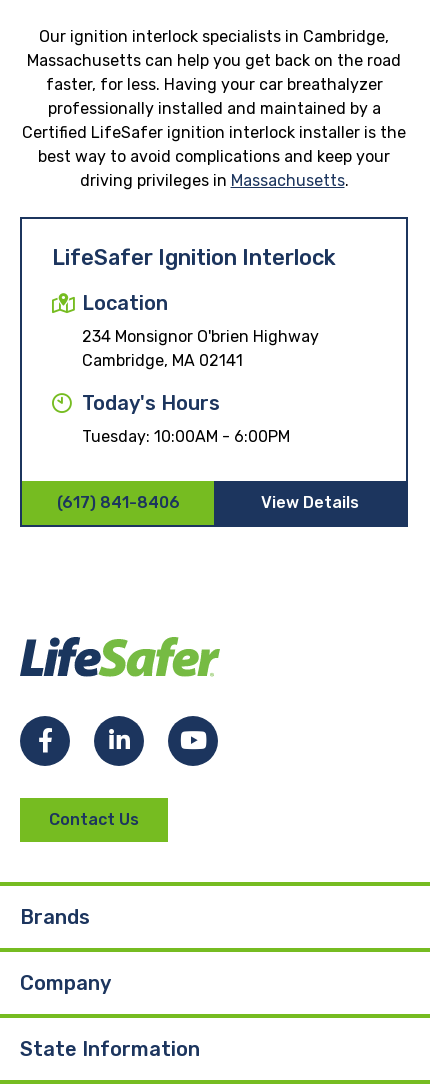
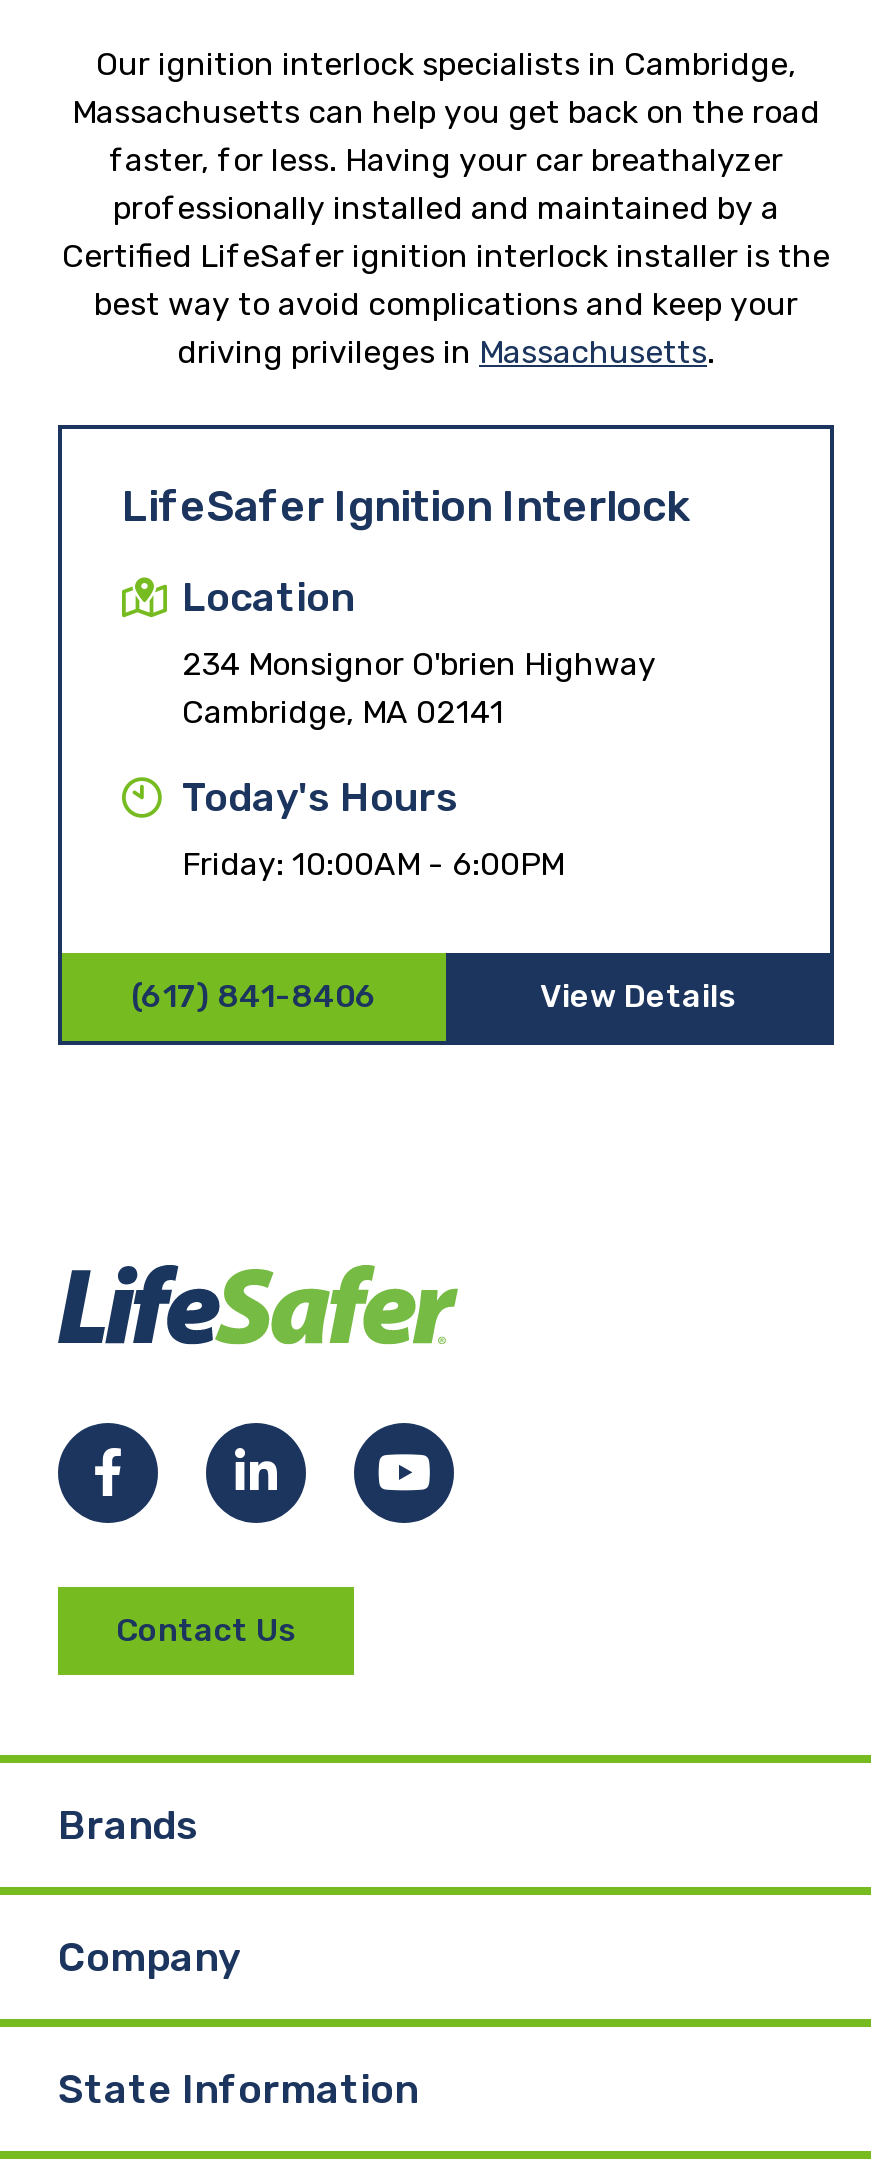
[82,426,290,445] Tuesday: 10:00AM - 6:00PM -> [182,844,564,882] Friday: 10:00AM - 6:00PM

